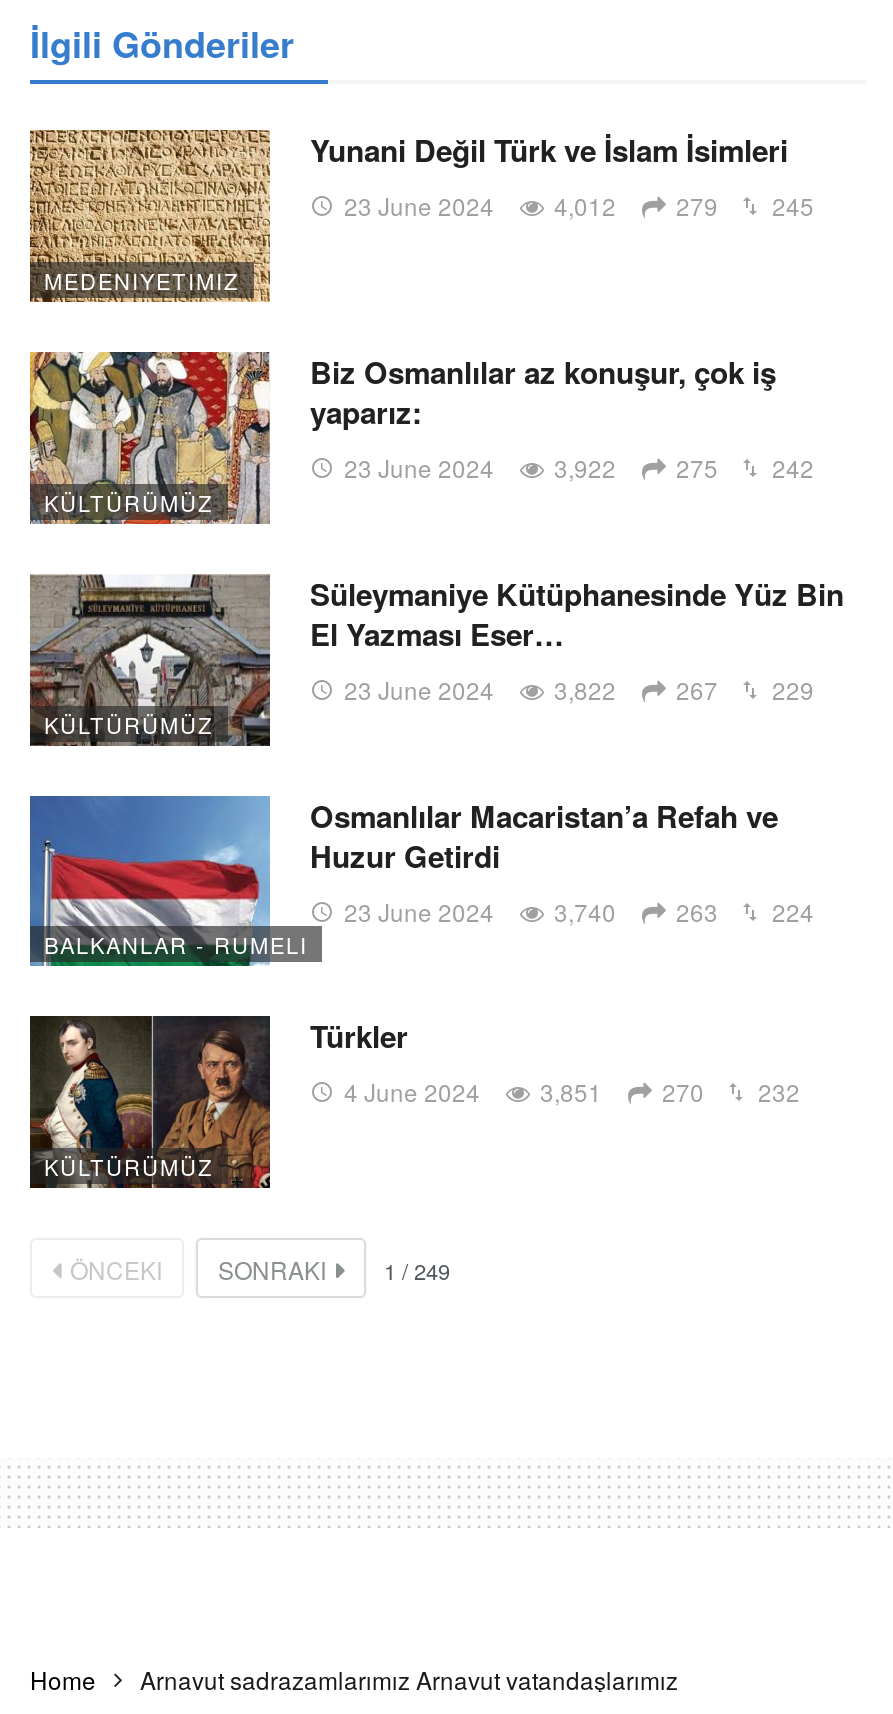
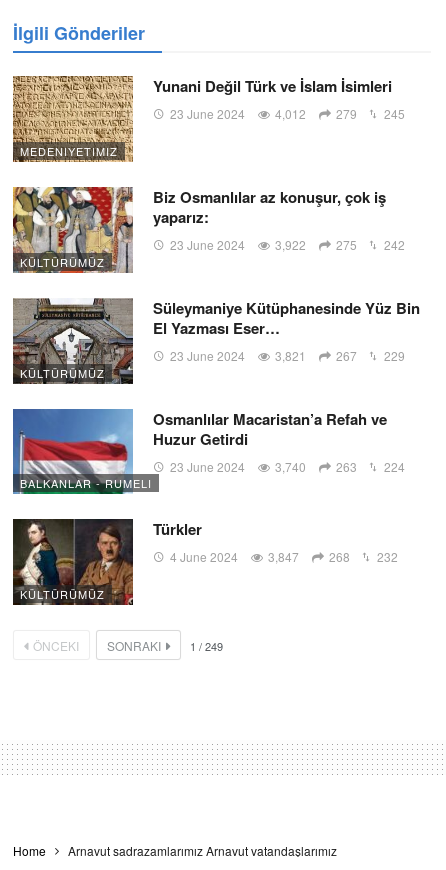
[344,672,814,706] 23 June 2024 3,822 267 229 -> [170,347,405,364] 23 June 2024 3,821 267 229
[540,1075,602,1109] 3,851 -> [268,548,299,565] 3,847
[662,1075,704,1109] 270 -> [329,548,350,565] 268

